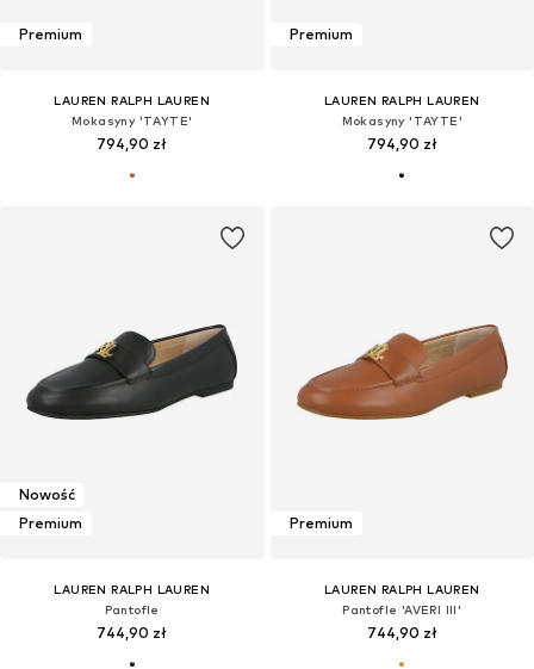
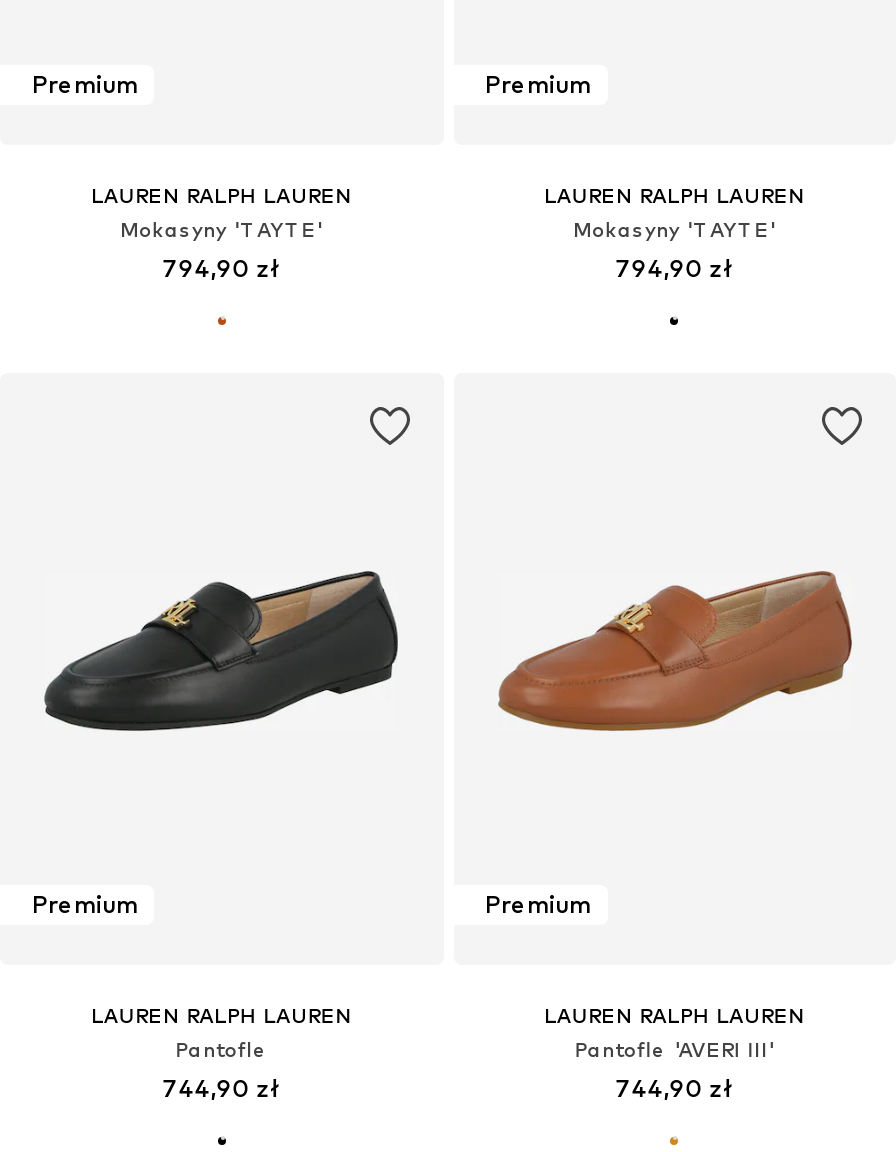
[19,485,75,503] Nowość -> none

